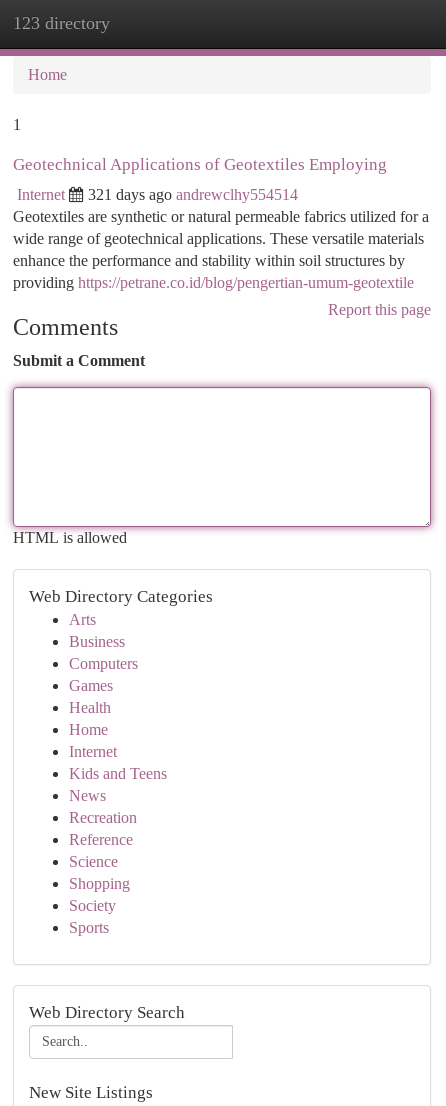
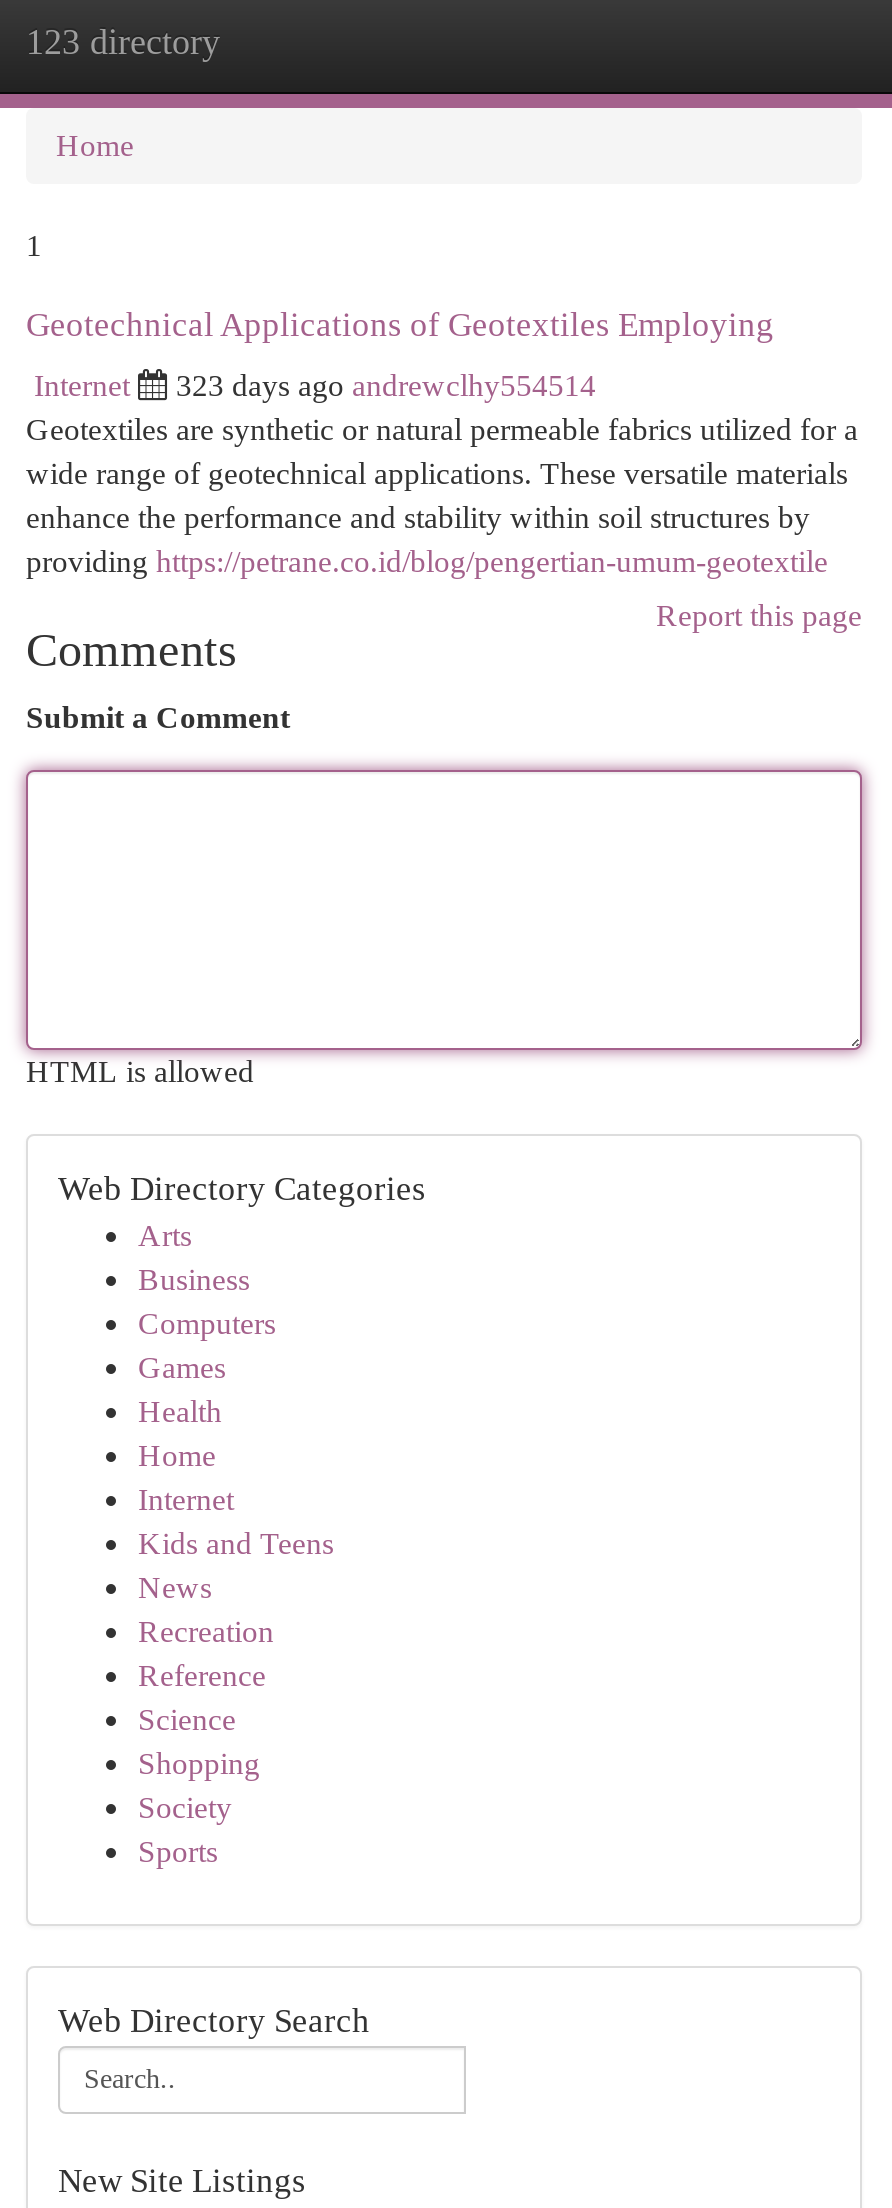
[88,186,298,203] 321 days ago andrewclhy554514 -> [176,368,596,402] 323 days ago andrewclhy554514

